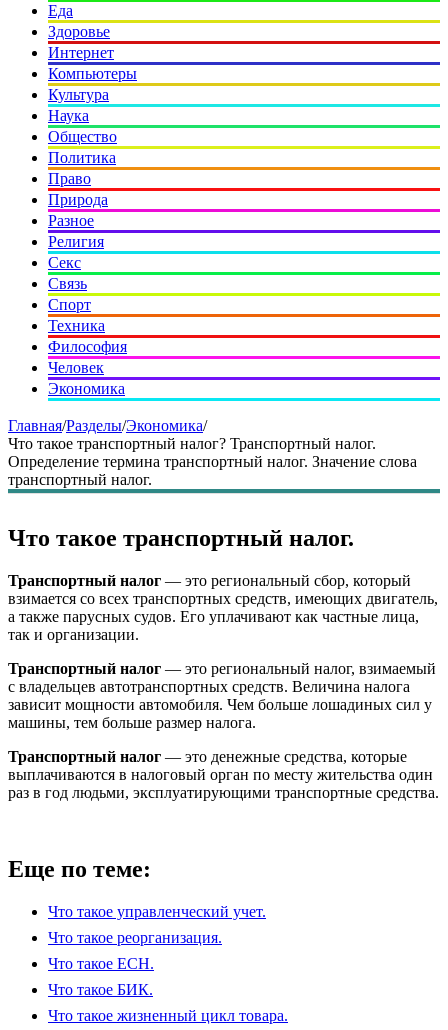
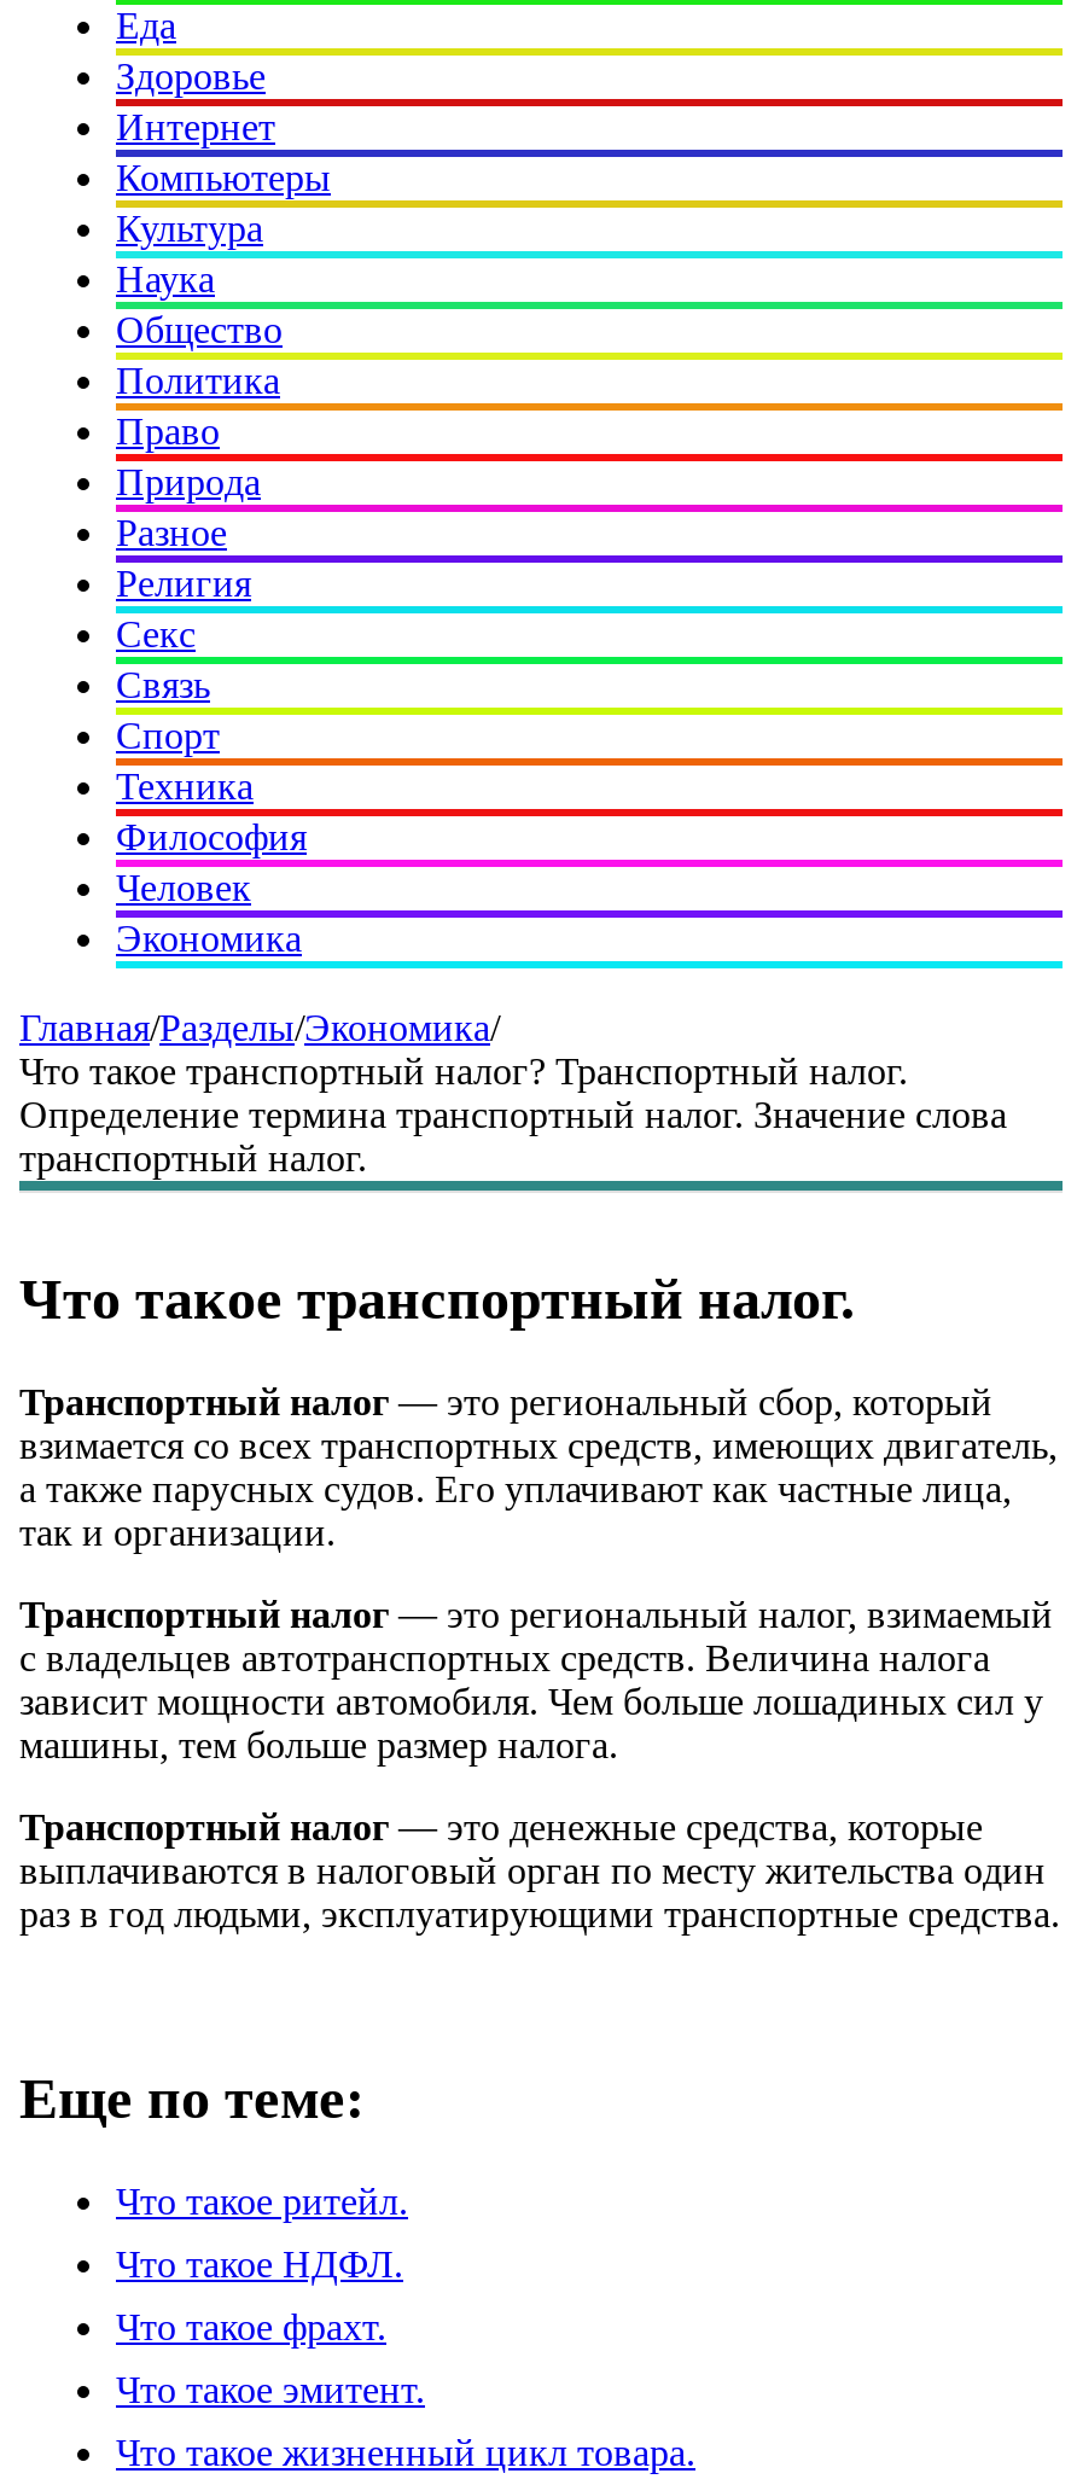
[48,903,266,920] Что такое управленческий учет. -> [116,2180,408,2221] Что такое ритейл.
[48,929,222,946] Что такое реорганизация. -> [116,2243,403,2284] Что такое НДФЛ.
[48,955,154,972] Что такое ЕСН. -> [116,2306,386,2347] Что такое фрахт.
[48,981,153,998] Что такое БИК. -> [116,2368,425,2409] Что такое эмитент.

